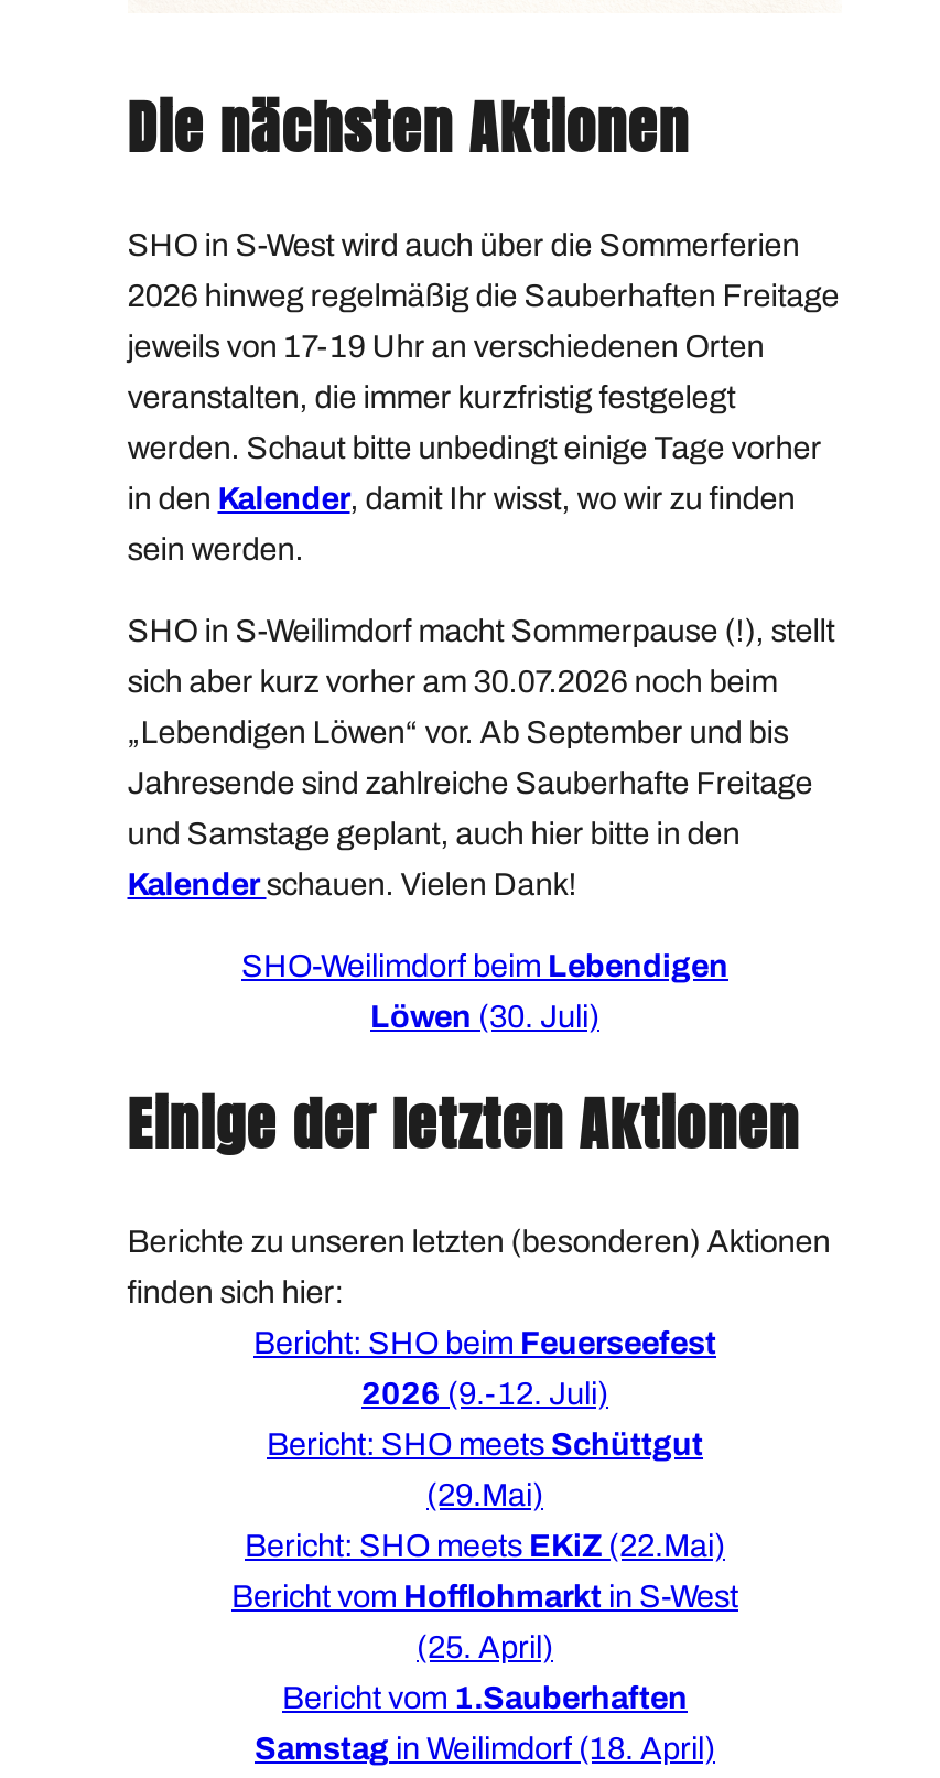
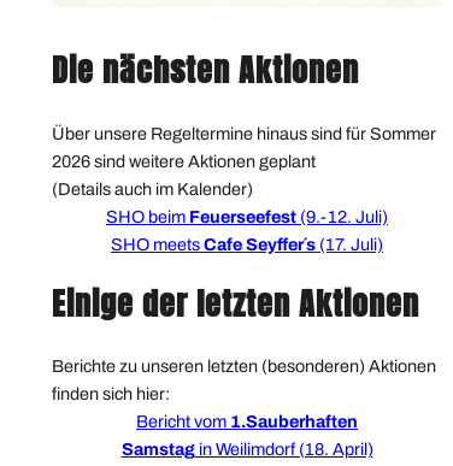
[127,226,839,1035] SHO in S-West wird auch über die Sommerferien | 2026 hinweg regelmäßig die Sauberhaften Freitage | jeweils von 17-19 Uhr an verschiedenen Orten | veranstalten, die immer kurzfristig festgelegt | werden. Schaut bitte unbedingt einige Tage vorher | in den Kalender, damit Ihr wisst, wo wir zu finden | sein werden. | SHO in S-Weilimdorf macht Sommerpause (!), stellt | sich aber kurz vorher am 30.07.2026 noch beim | „Lebendigen Löwen“ vor. Ab September und bis | Jahresende sind zahlreiche Sauberhafte Freitage | und Samstage geplant, auch hier bitte in den | Kalender schauen. Vielen Dank! | SHO-Weilimdorf beim Lebendigen | Löwen (30. Juli) -> [52,124,436,254] Über unsere Regeltermine hinaus sind für Sommer | 2026 sind weitere Aktionen geplant | (Details auch im Kalender) | SHO beim Feuerseefest (9.-12. Juli) | SHO meets Cafe Seyffer´s (17. Juli)
[231,1325,738,1665] Bericht: SHO beim Feuerseefest | 2026 (9.-12. Juli) | Bericht: SHO meets Schüttgut | (29.Mai) | Bericht: SHO meets EKiZ (22.Mai) | Bericht vom Hofflohmarkt in S-West | (25. April) -> none

